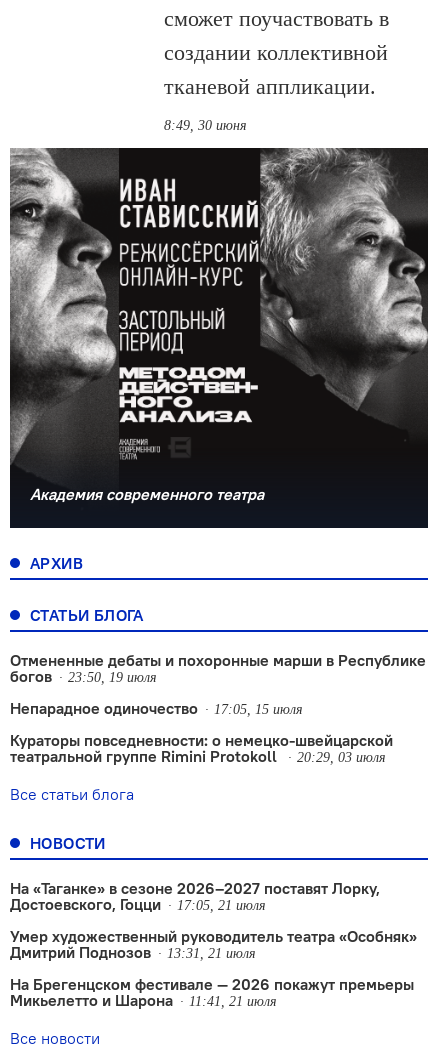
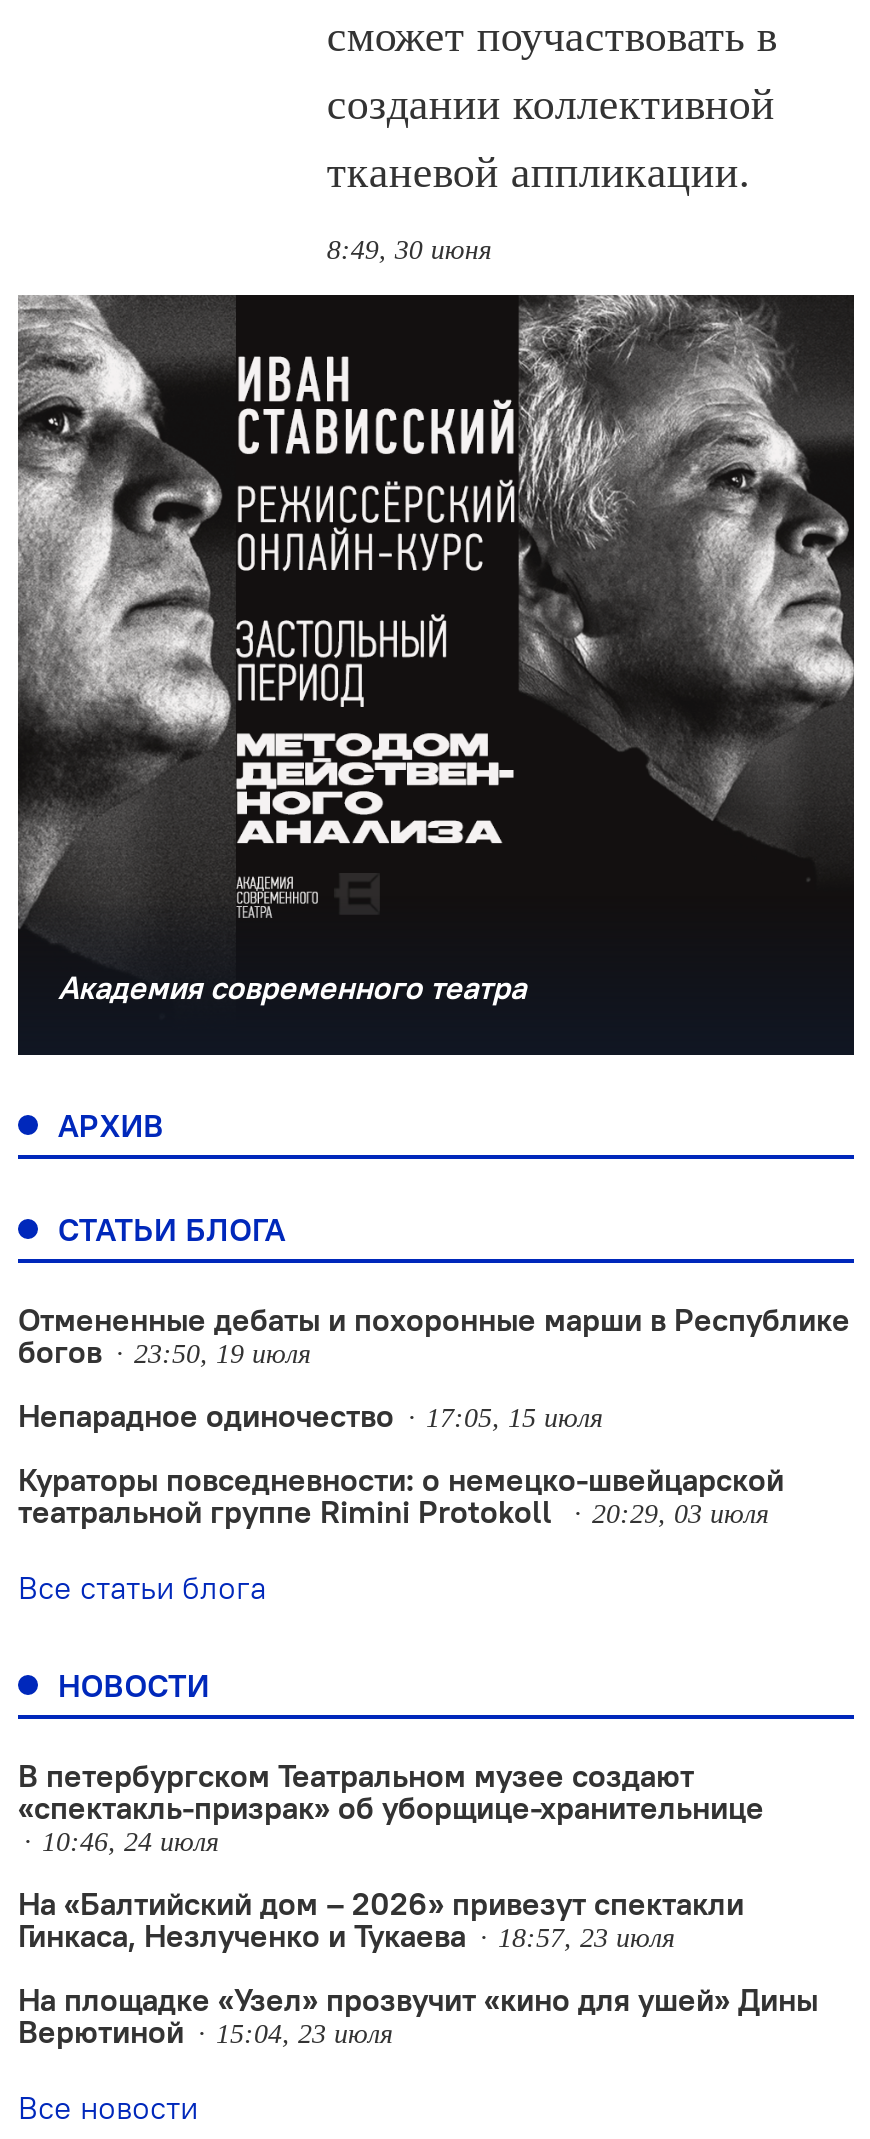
[10,878,380,914] На «Таганке» в сезоне 2026–2027 поставят Лорку, | Достоевского, Гоцци | 17:05, 21 июля -> [18,1755,764,1857] В петербургском Театральном музее создают | «спектакль-призрак» об уборщице-хранительнице | 10:46, 24 июля
[10,926,417,962] Умер художественный руководитель театра «Особняк» | Дмитрий Поднозов | 13:31, 21 июля -> [18,1883,744,1955] На «Балтийский дом – 2026» привезут спектакли | Гинкаса, Незлученко и Тукаева | 18:57, 23 июля
[10,974,414,1010] На Брегенцском фестивале — 2026 покажут премьеры | Микьелетто и Шарона | 11:41, 21 июля -> [18,1979,818,2051] На площадке «Узел» прозвучит «кино для ушей» Дины | Верютиной | 15:04, 23 июля

